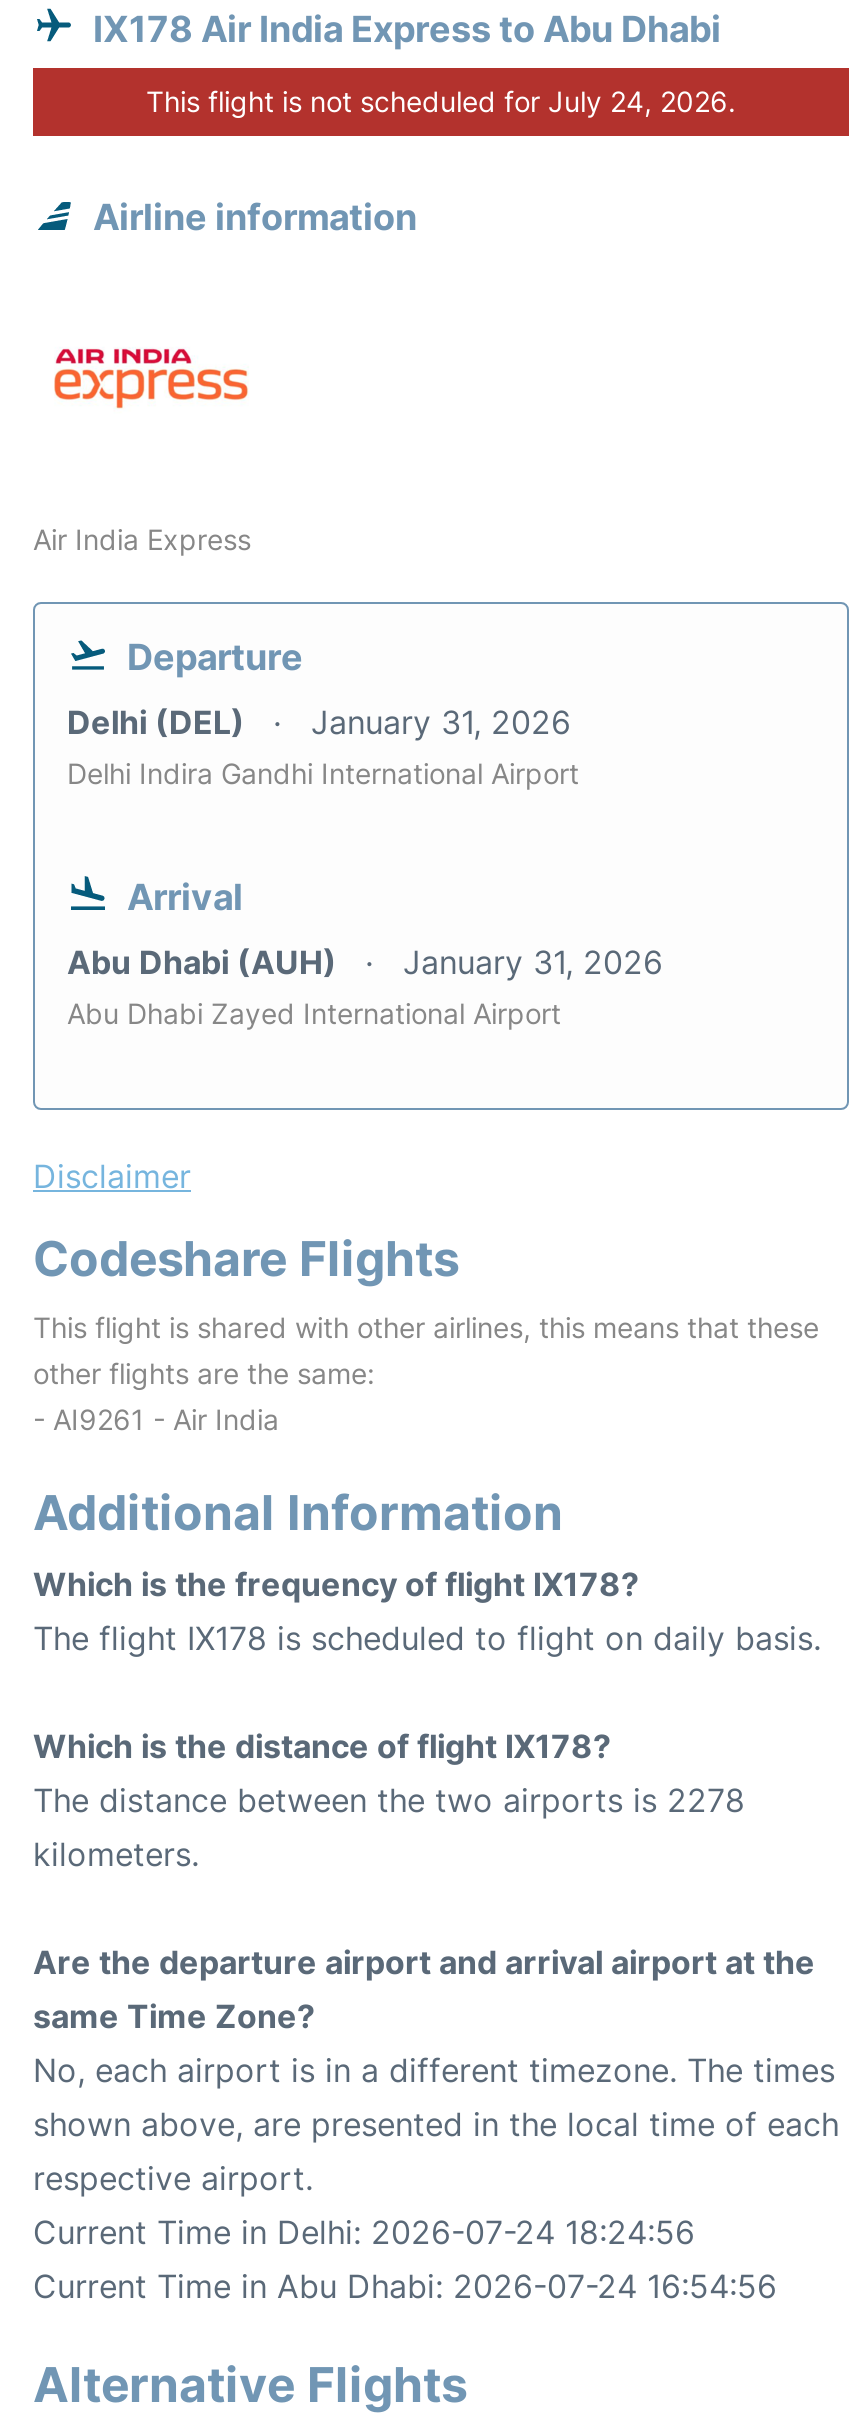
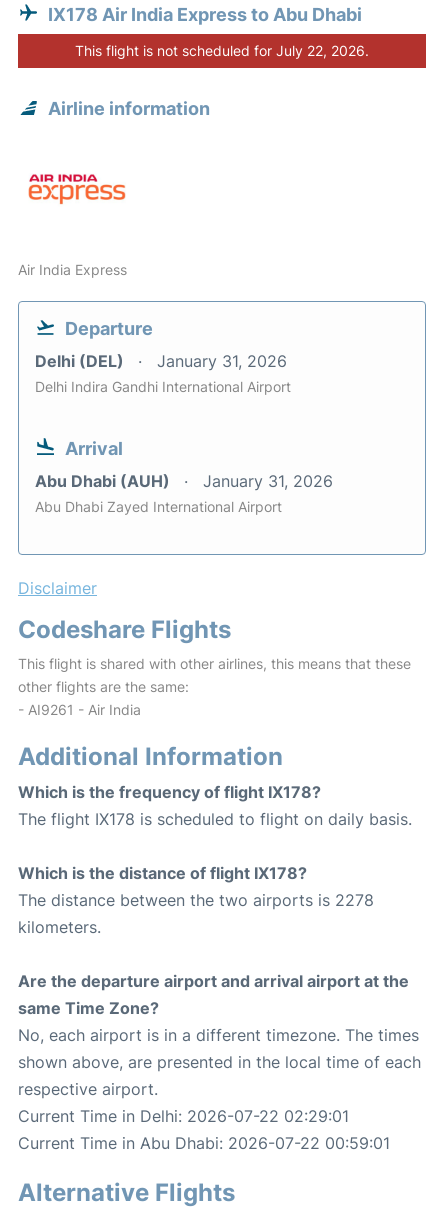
[146,85,736,119] This flight is not scheduled for July 24, 2026. -> [75,42,369,59] This flight is not scheduled for July 22, 2026.
[33,2213,695,2253] Current Time in Delhi: 2026-07-24 18:24:56 -> [18,1106,349,1126] Current Time in Delhi: 2026-07-22 02:29:01
[33,2267,777,2307] Current Time in Abu Dhabi: 2026-07-24 16:54:56 -> [18,1133,390,1153] Current Time in Abu Dhabi: 2026-07-22 00:59:01

